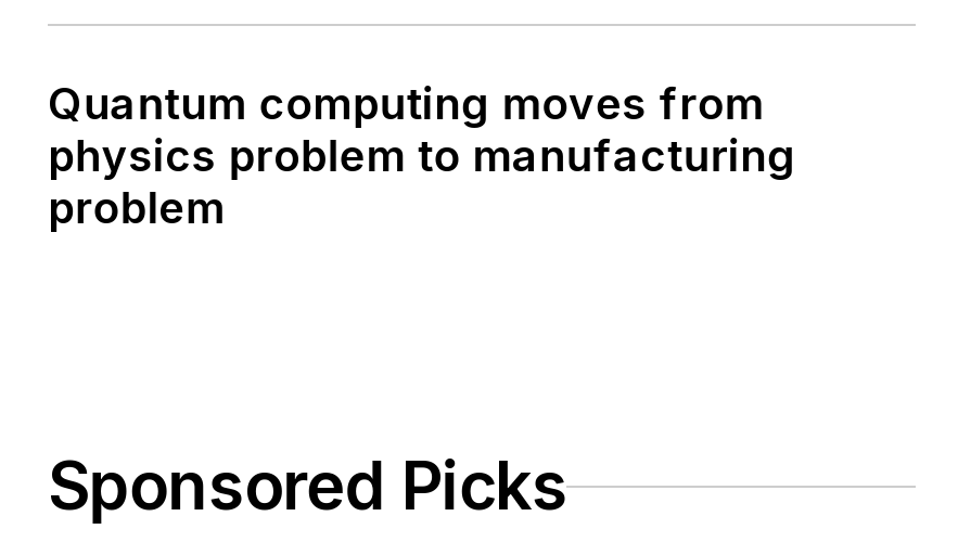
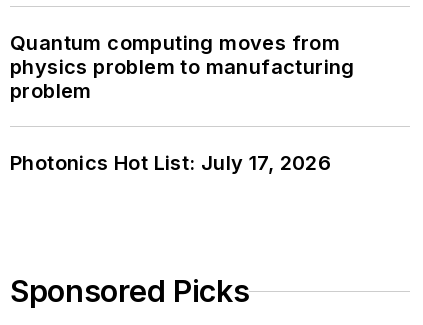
none -> [10,151,331,175] Photonics Hot List: July 17, 2026

